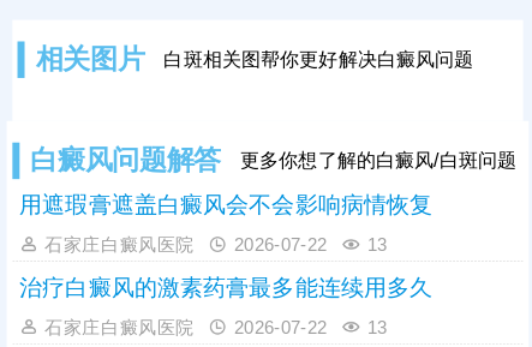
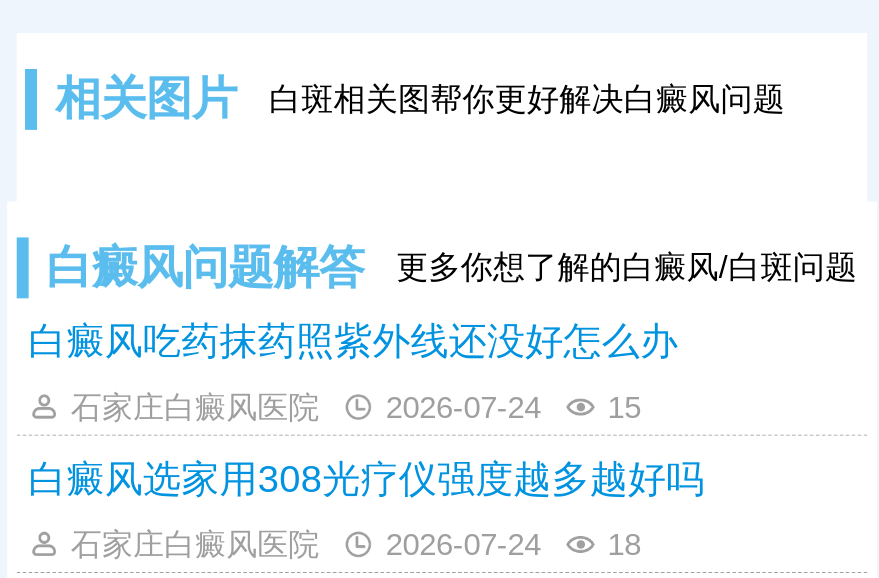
[19,192,433,218] 用遮瑕膏遮盖白癜风会不会影响病情恢复 -> [28,320,678,363] 白癜风吃药抹药照紫外线还没好怎么办
[234,234,387,254] 2026-07-22 | 13 -> [386,390,641,423] 2026-07-24 | 15
[19,274,433,300] 治疗白癜风的激素药膏最多能连续用多久 -> [28,457,704,500] 白癜风选家用308光疗仪强度越多越好吗
[234,317,387,337] 2026-07-22 | 13 -> [386,527,641,561] 2026-07-24 | 18

